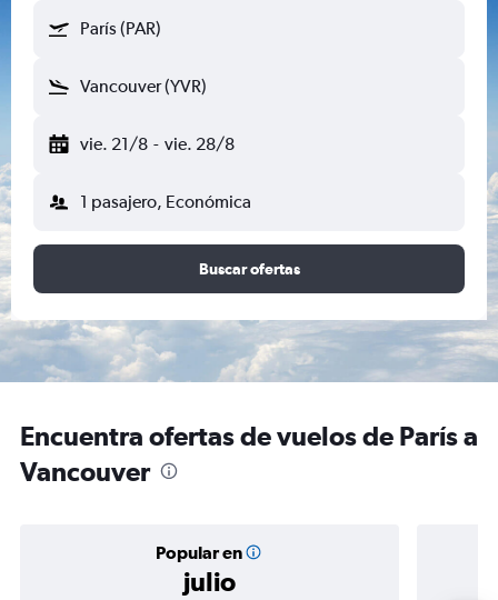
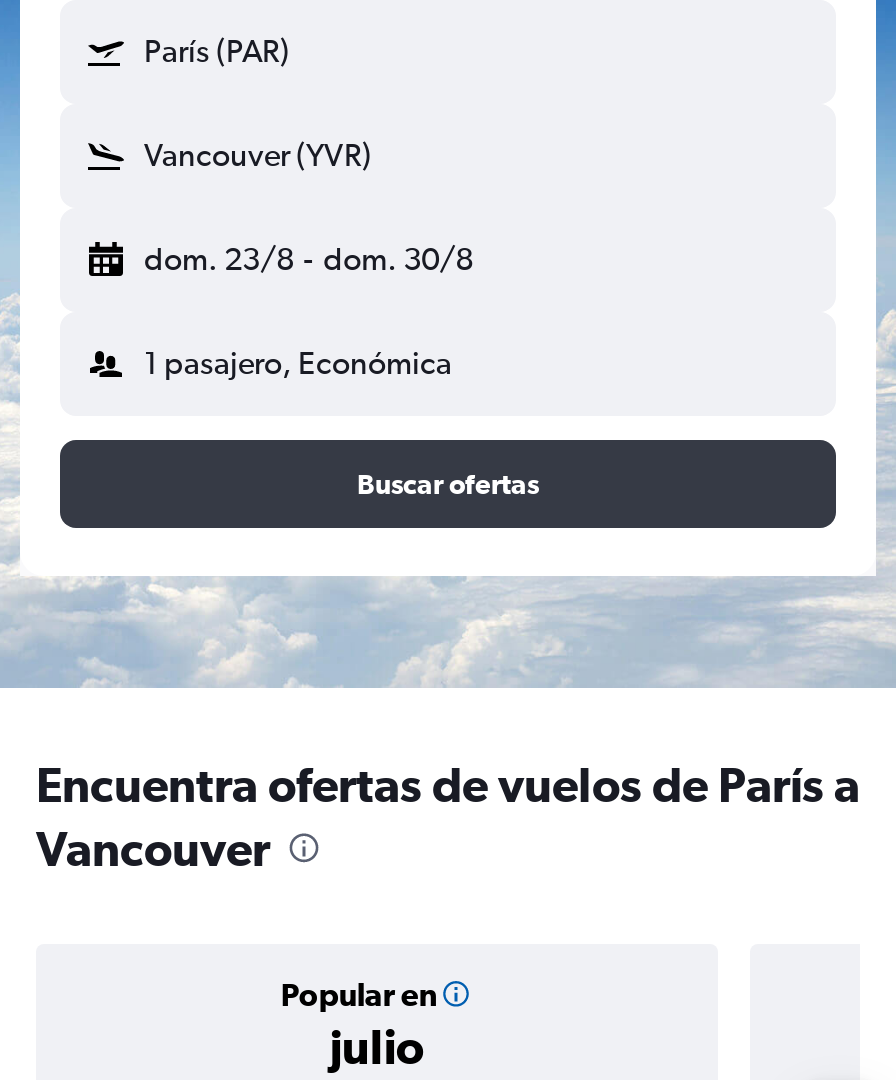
[80,133,234,154] vie. 21/8 - vie. 28/8 -> [144,240,473,278] dom. 23/8 - dom. 30/8

